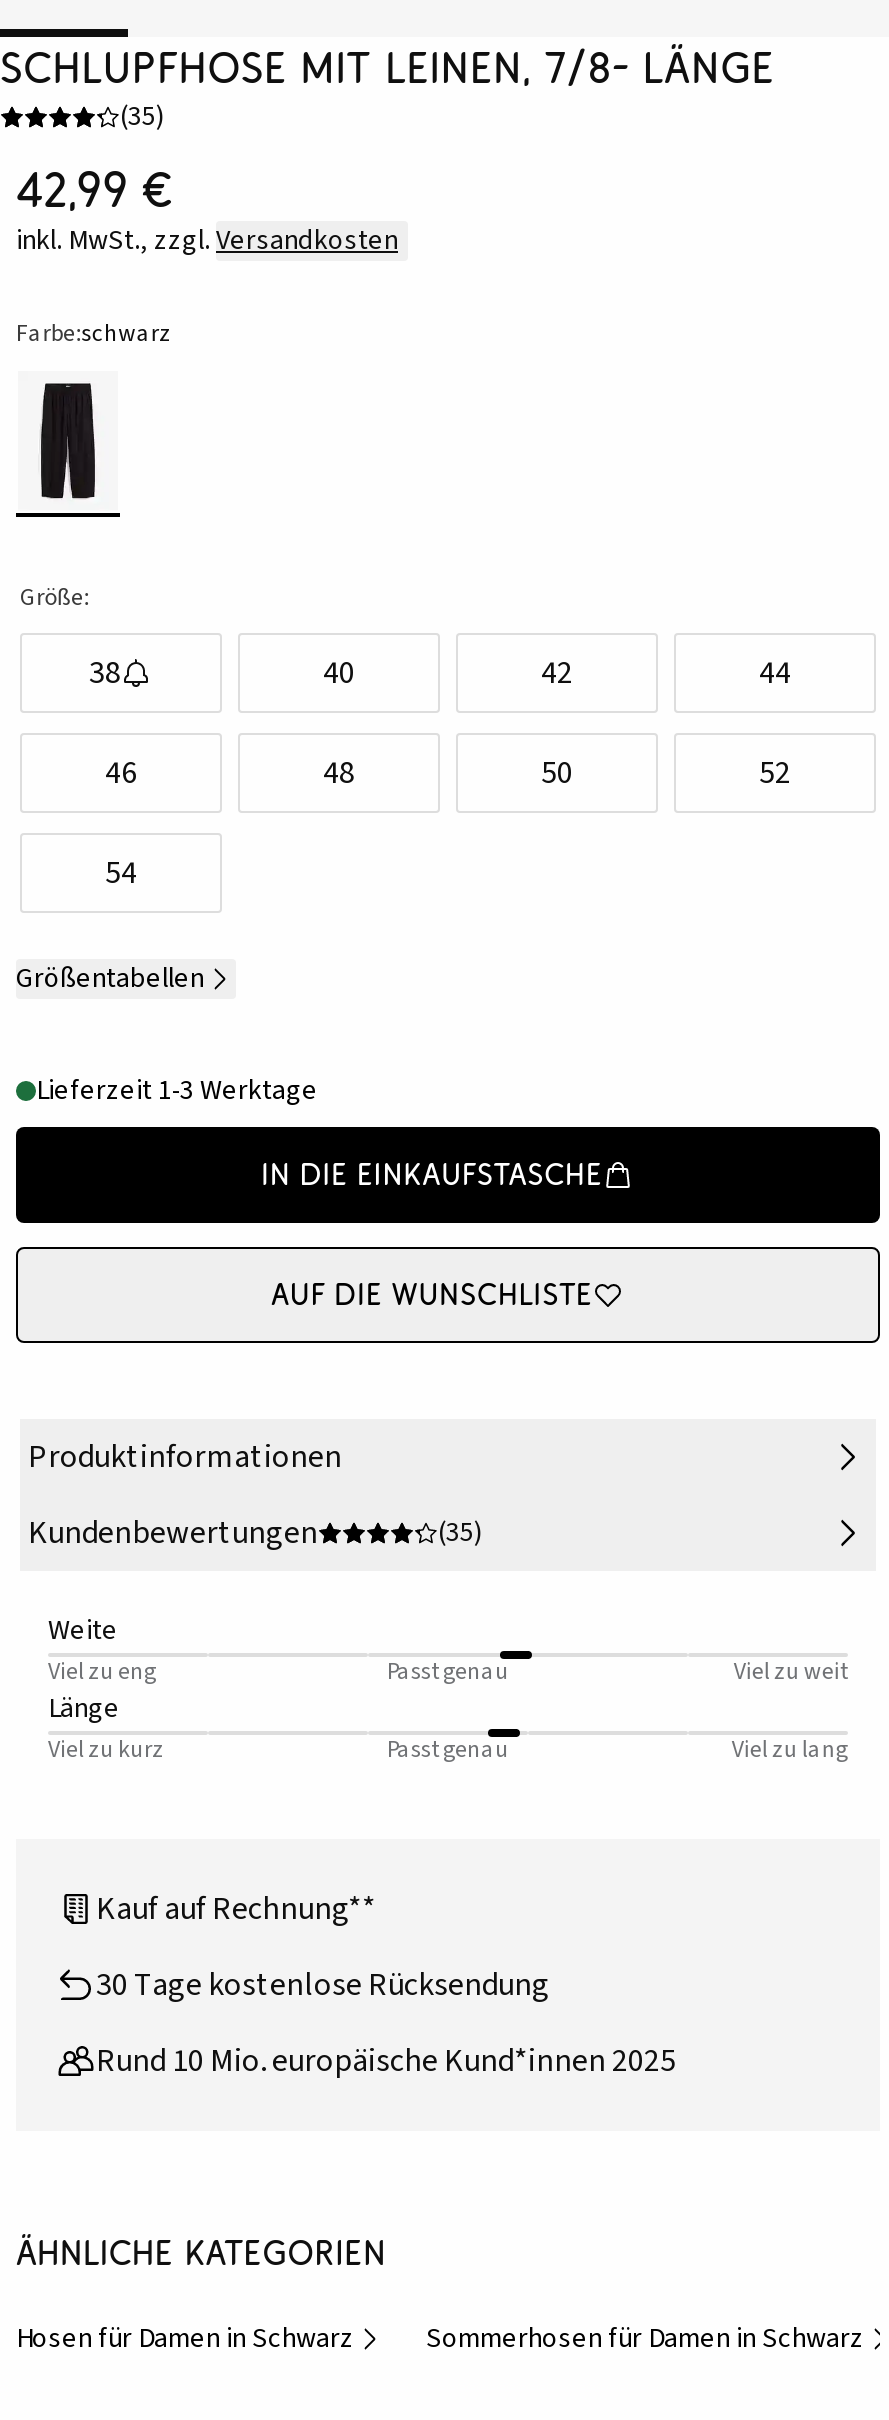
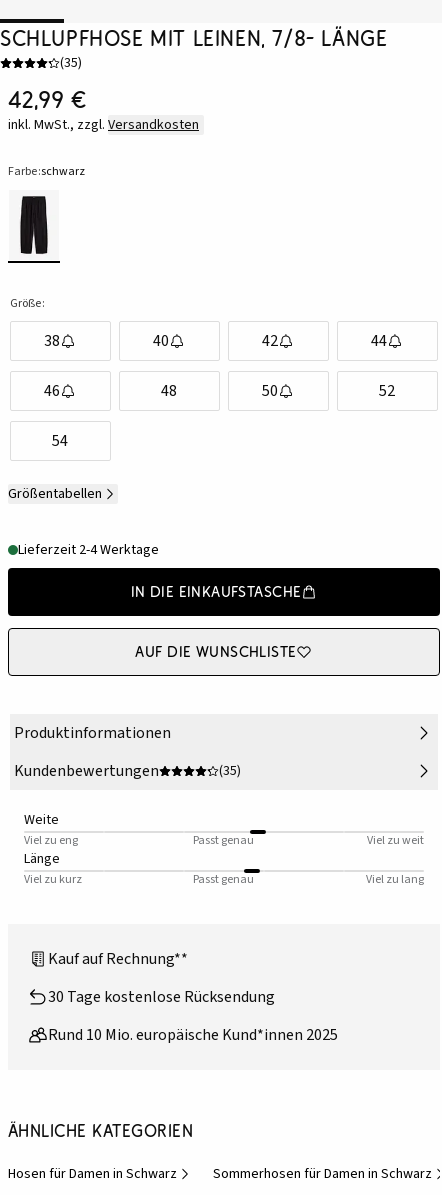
[36,1072,318,1112] Lieferzeit 1-3 Werktage -> [18,540,159,560] Lieferzeit 2-4 Werktage

